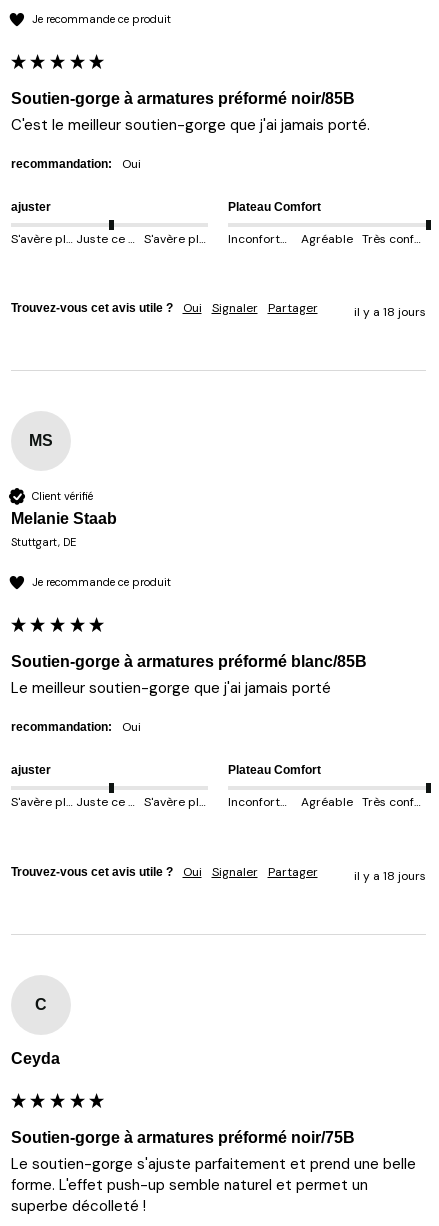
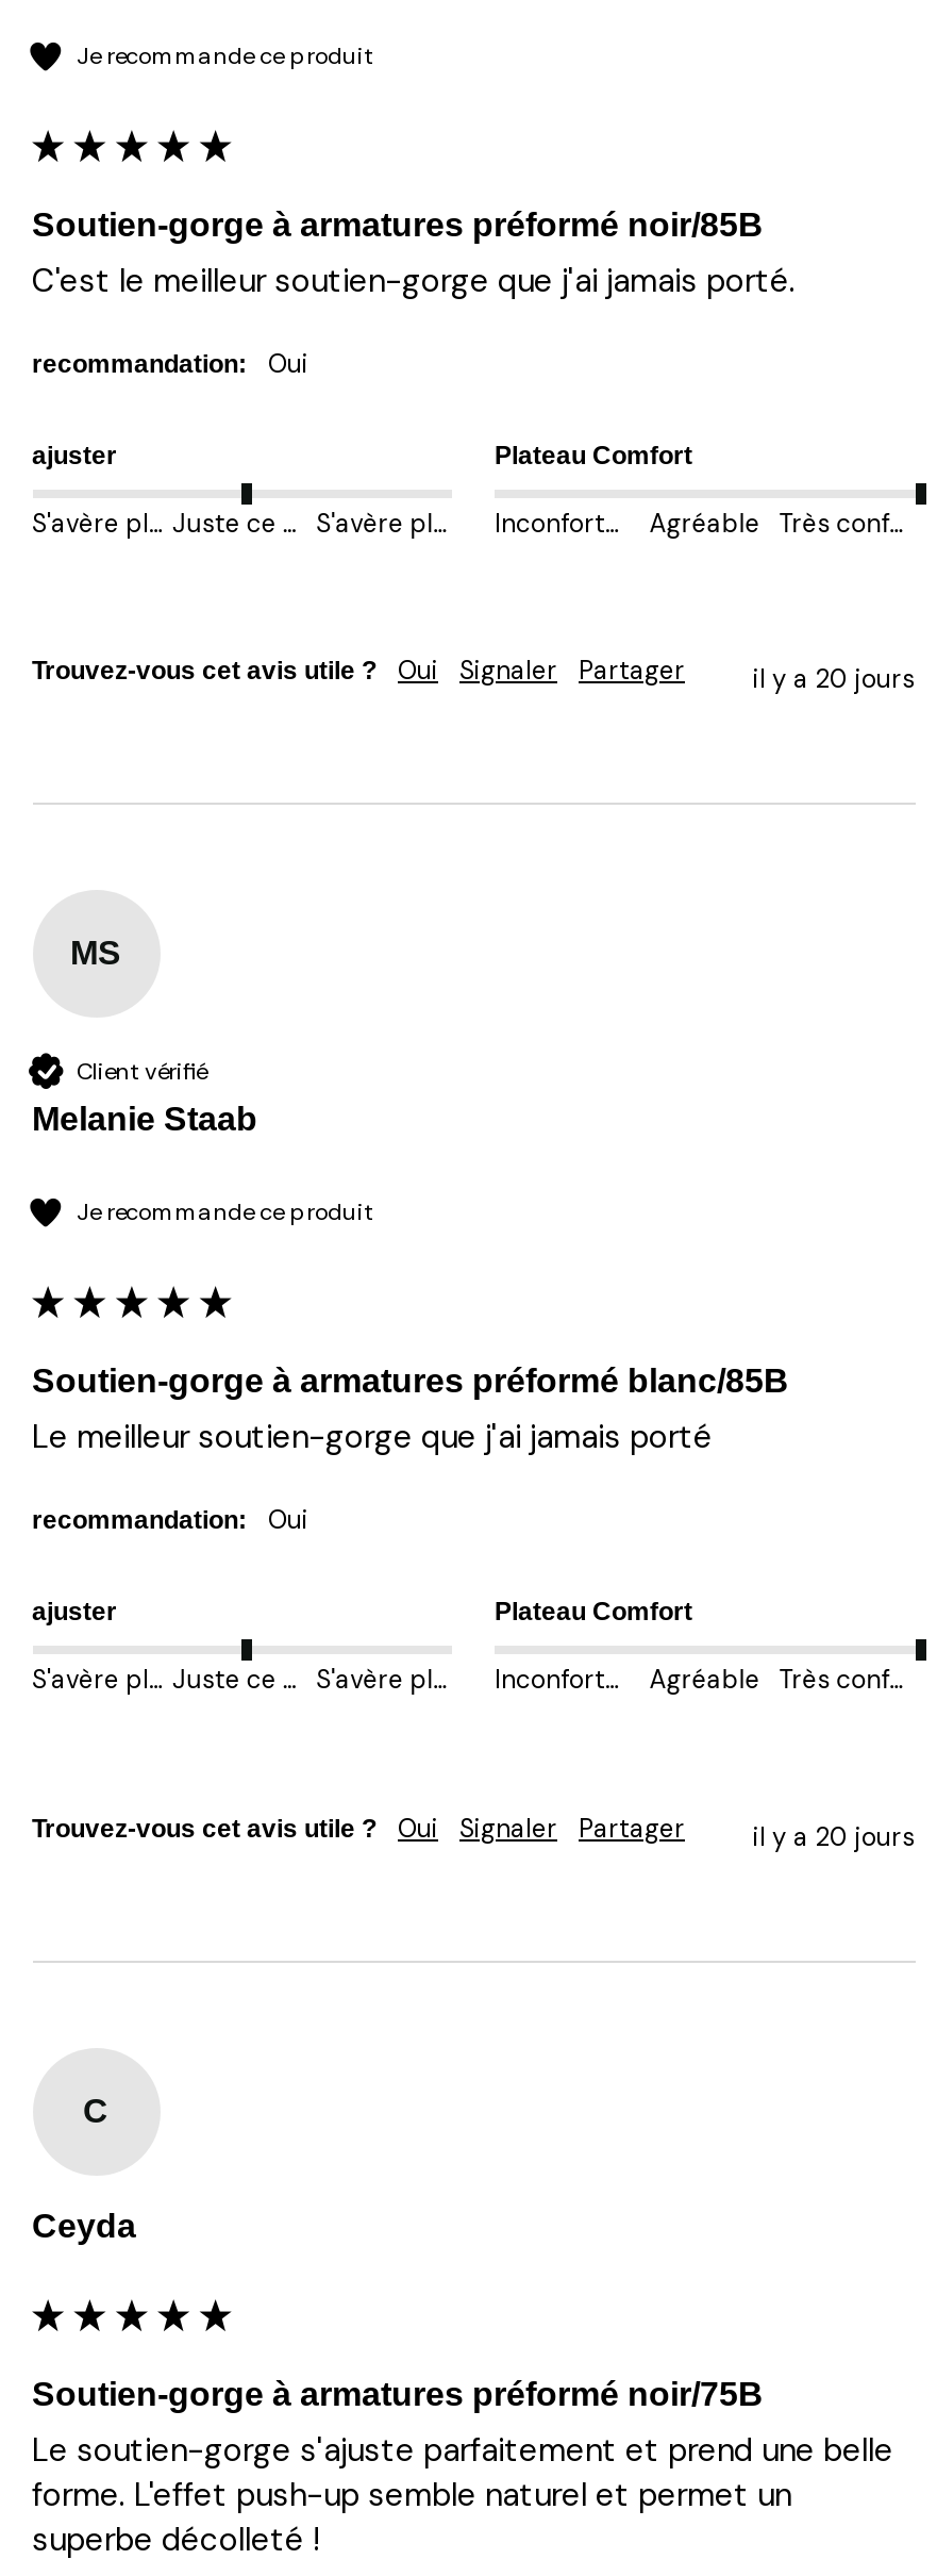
[353,304,425,320] il y a 18 jours -> [753,663,915,697] il y a 20 jours
[10,535,75,549] Stuttgart, DE -> none
[353,867,425,883] il y a 18 jours -> [753,1819,915,1853] il y a 20 jours

